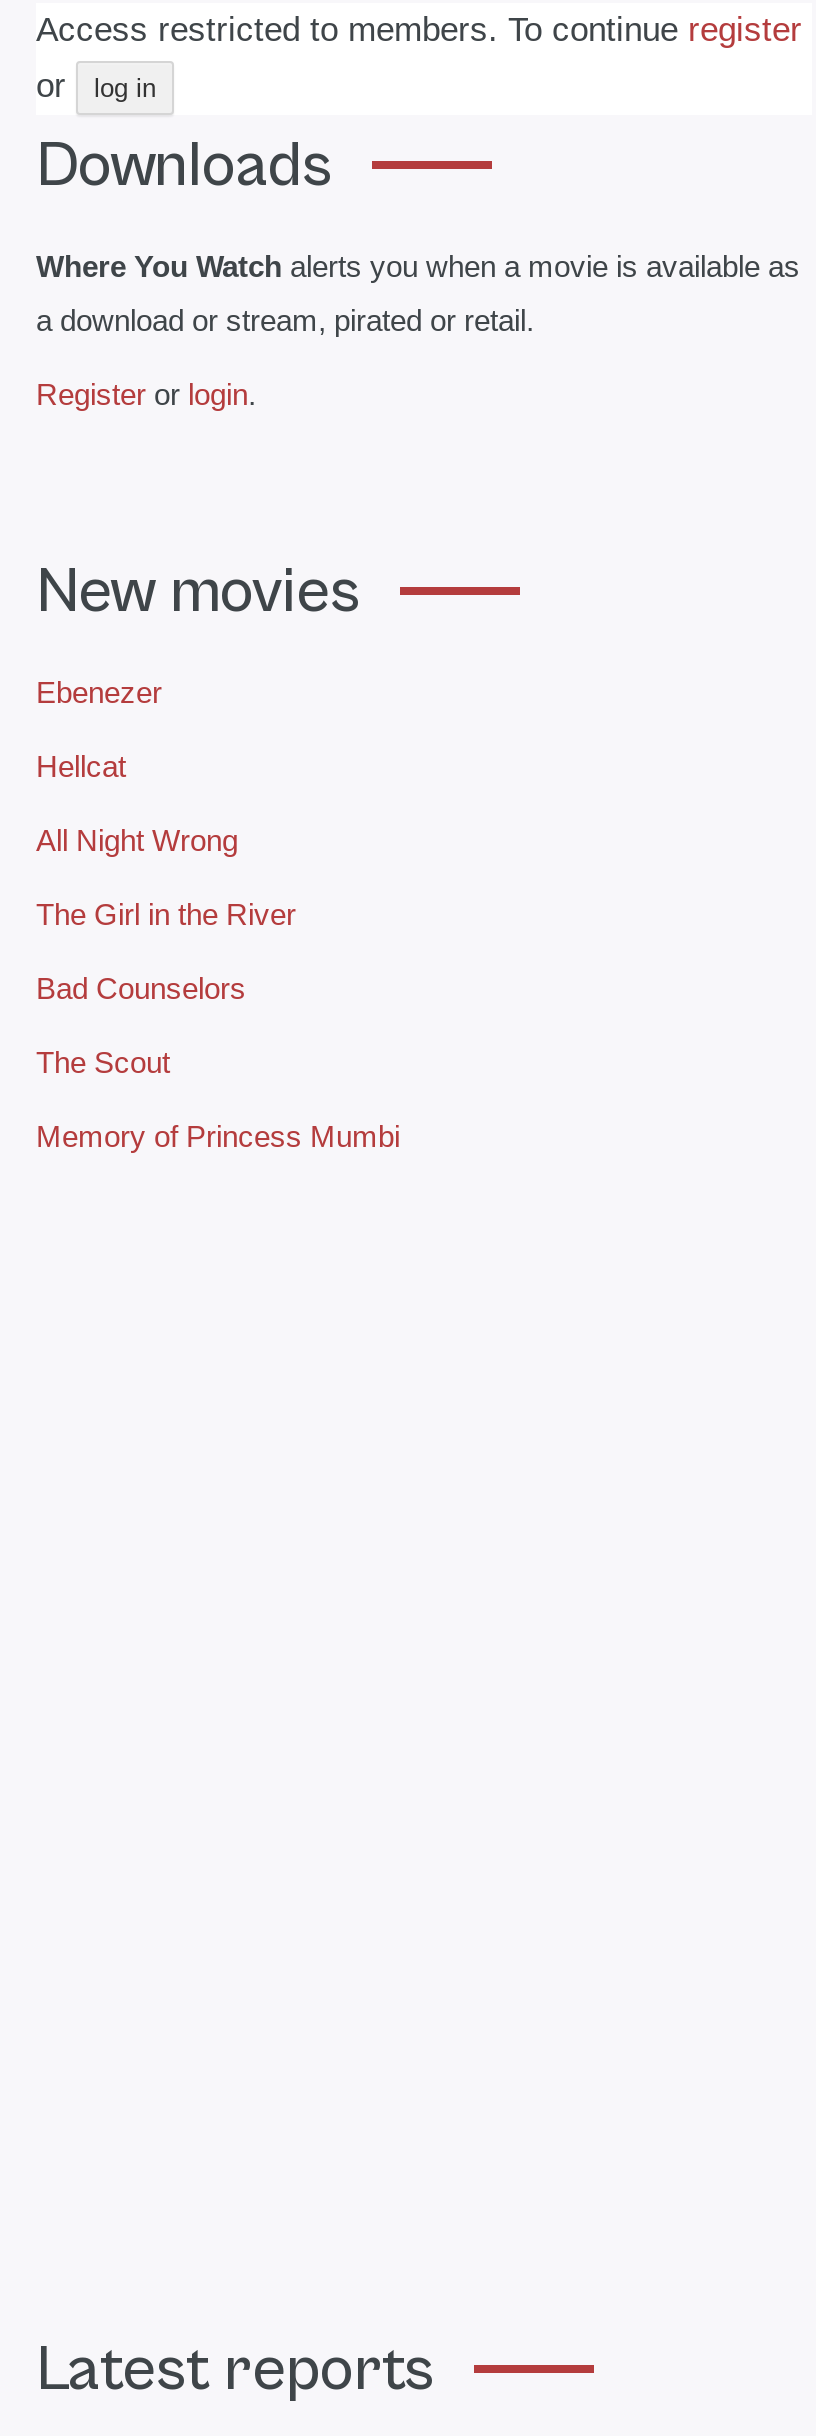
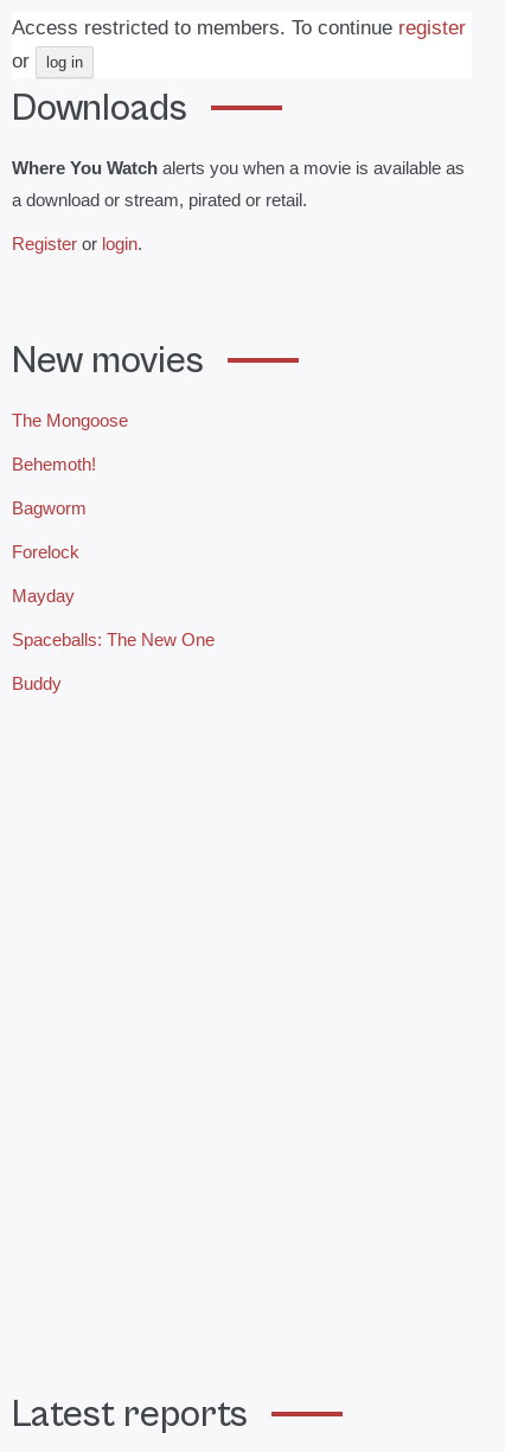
[36,674,162,708] Ebenezer -> [12,410,128,430] The Mongoose
[36,748,126,782] Hellcat -> [12,454,96,474] Behemoth!
[36,822,238,856] All Night Wrong -> [12,497,87,518] Bagworm
[36,896,296,930] The Girl in the River -> [12,541,79,561] Forelock
[36,970,246,1004] Bad Counselors -> [12,585,75,605] Mayday
[36,1044,170,1078] The Scout -> [12,629,215,649] Spaceballs: The New One
[36,1118,400,1152] Memory of Princess Mumbi -> [12,673,62,693] Buddy

